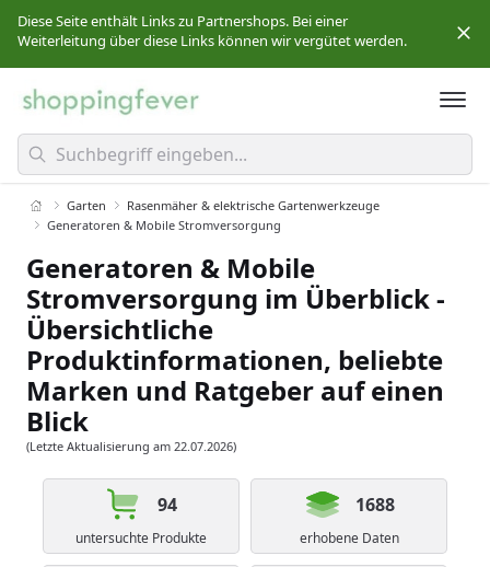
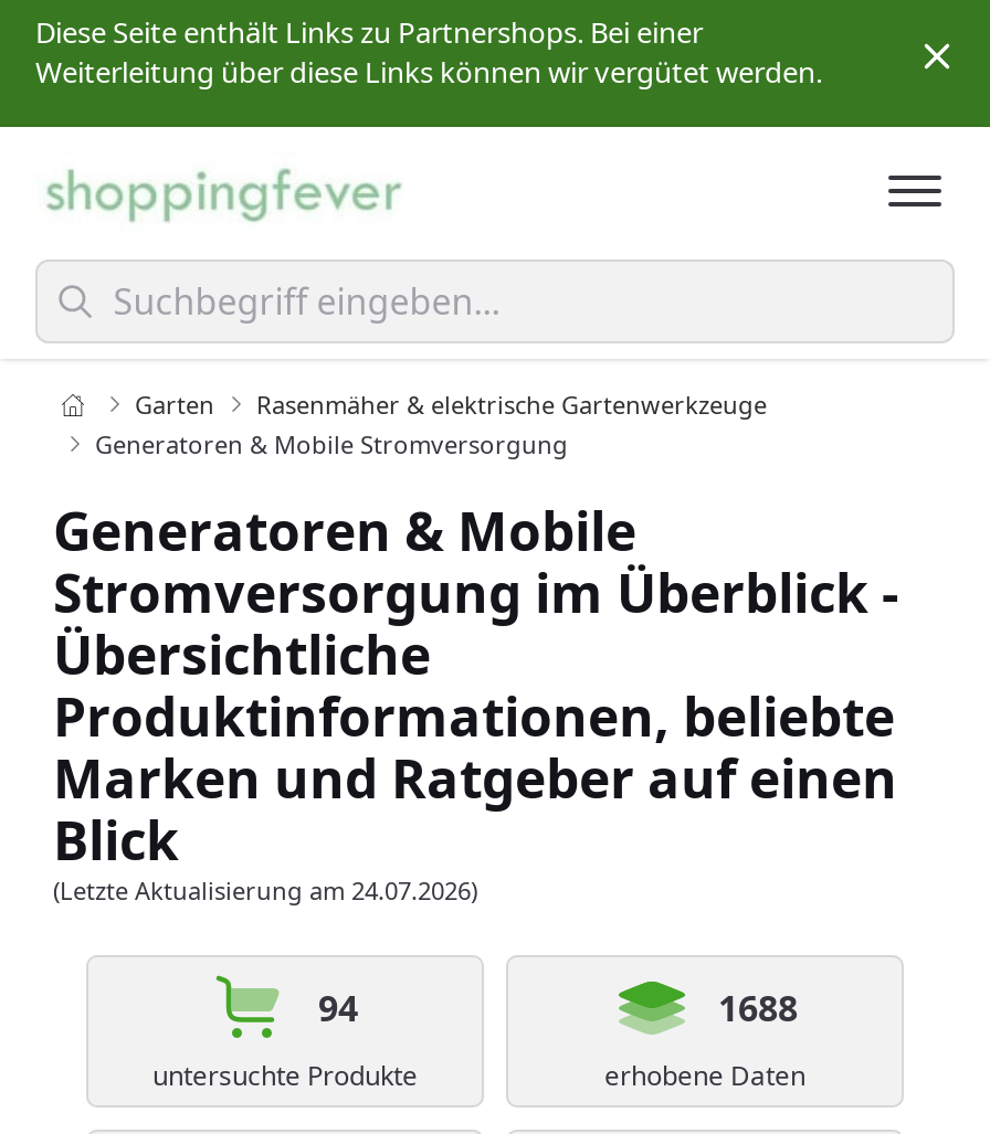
[26,438,236,454] (Letzte Aktualisierung am 22.07.2026) -> [53,873,477,907] (Letzte Aktualisierung am 24.07.2026)

